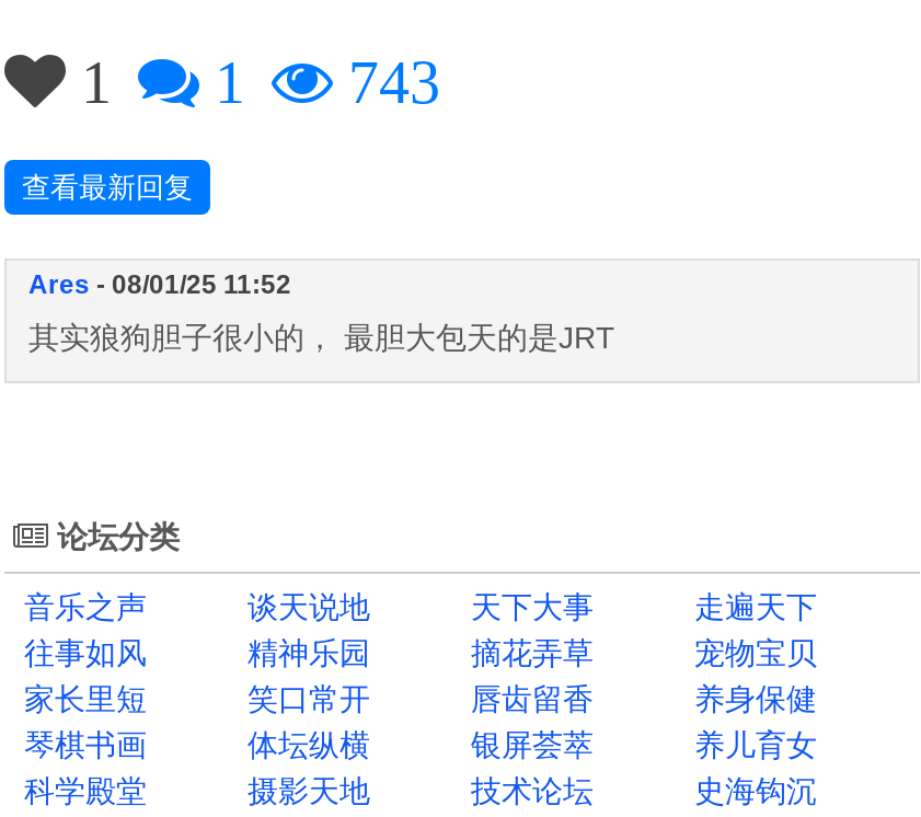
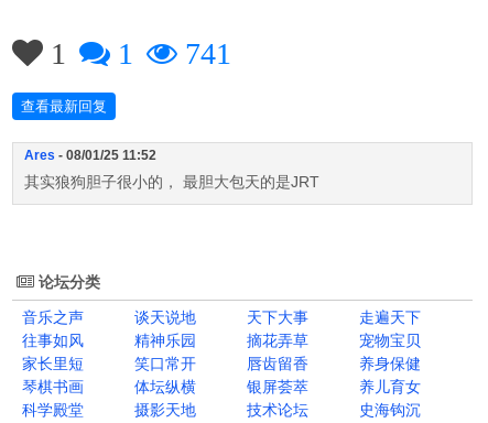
[81,50,440,112] 1 1 743 -> [51,37,231,68] 1 1 741

